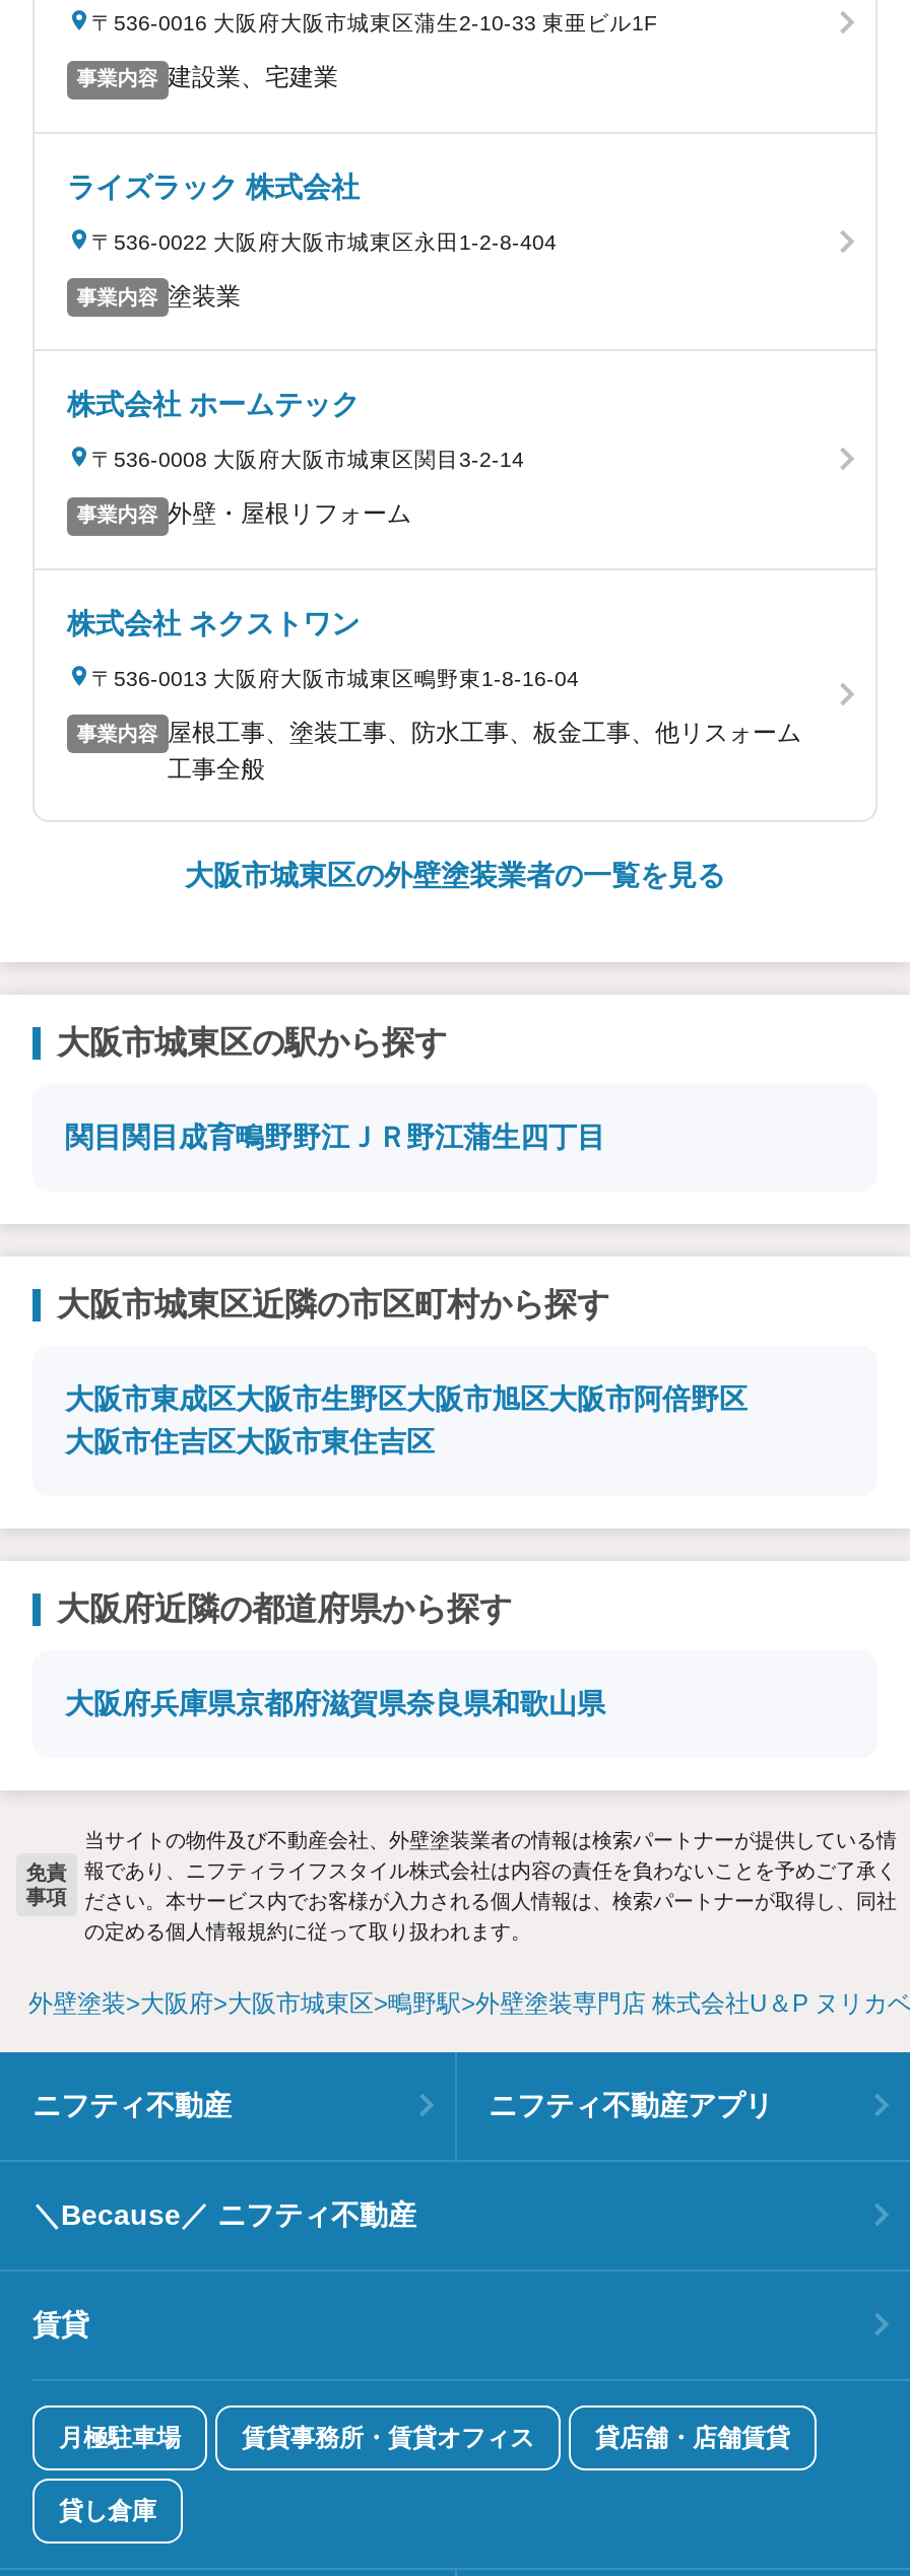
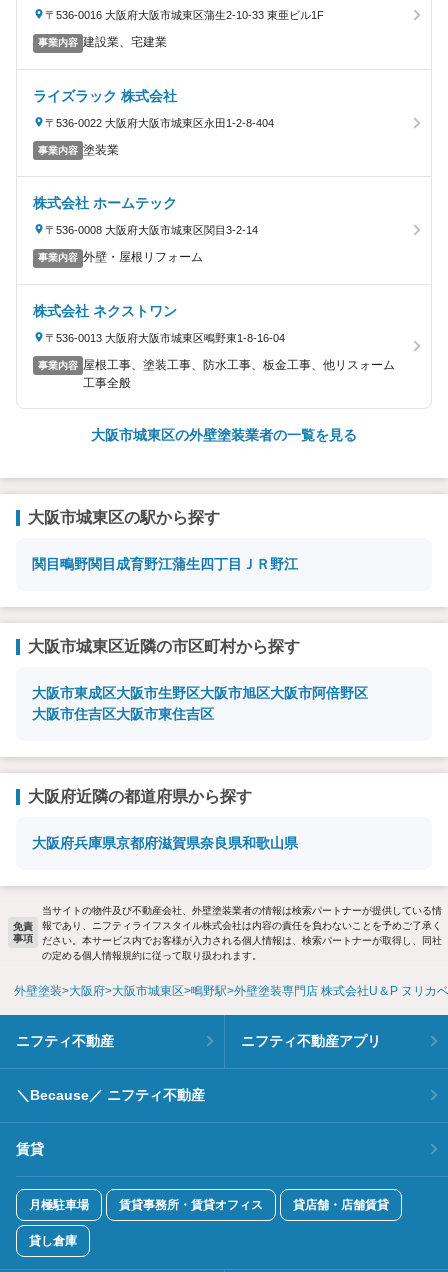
[65,1120,605,1152] 関目関目成育鴫野野江ＪＲ野江蒲生四丁目 -> [32,555,298,571] 関目鴫野関目成育野江蒲生四丁目ＪＲ野江

